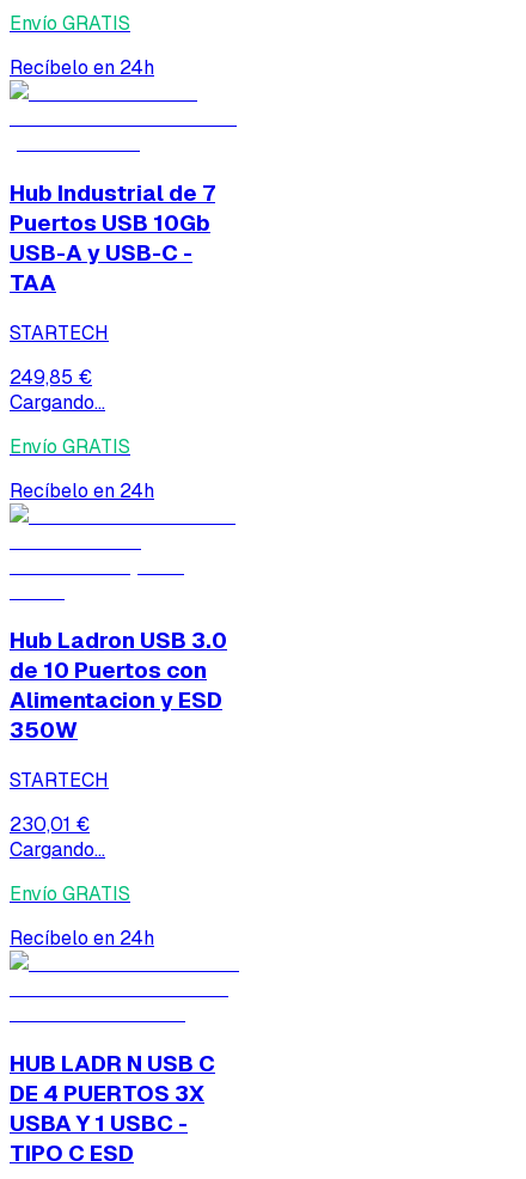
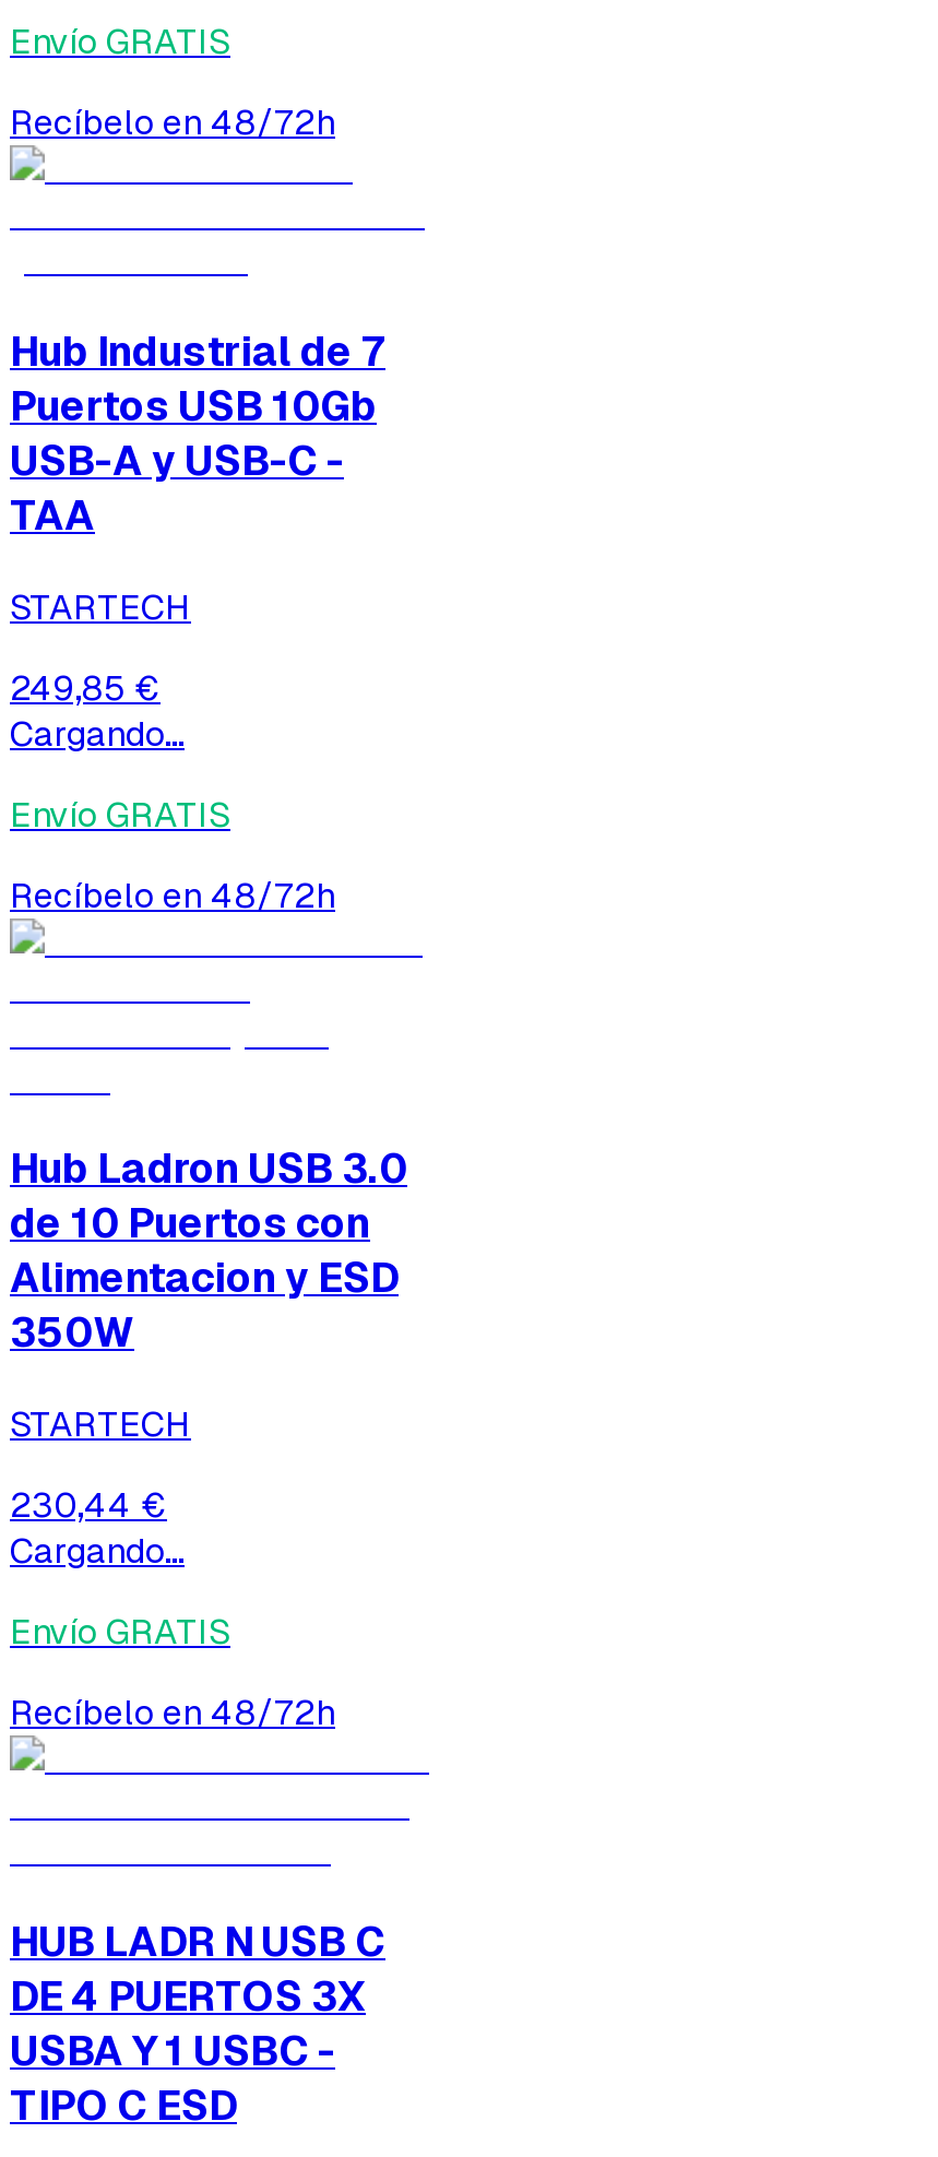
[10,55,154,80] Recíbelo en 24h -> [10,100,335,145] Recíbelo en 48/72h
[10,478,154,503] Recíbelo en 24h -> [10,872,335,918] Recíbelo en 48/72h
[10,812,90,837] 230,01 € -> [10,1482,167,1528] 230,44 €
[10,926,154,951] Recíbelo en 24h -> [10,1690,335,1735] Recíbelo en 48/72h

